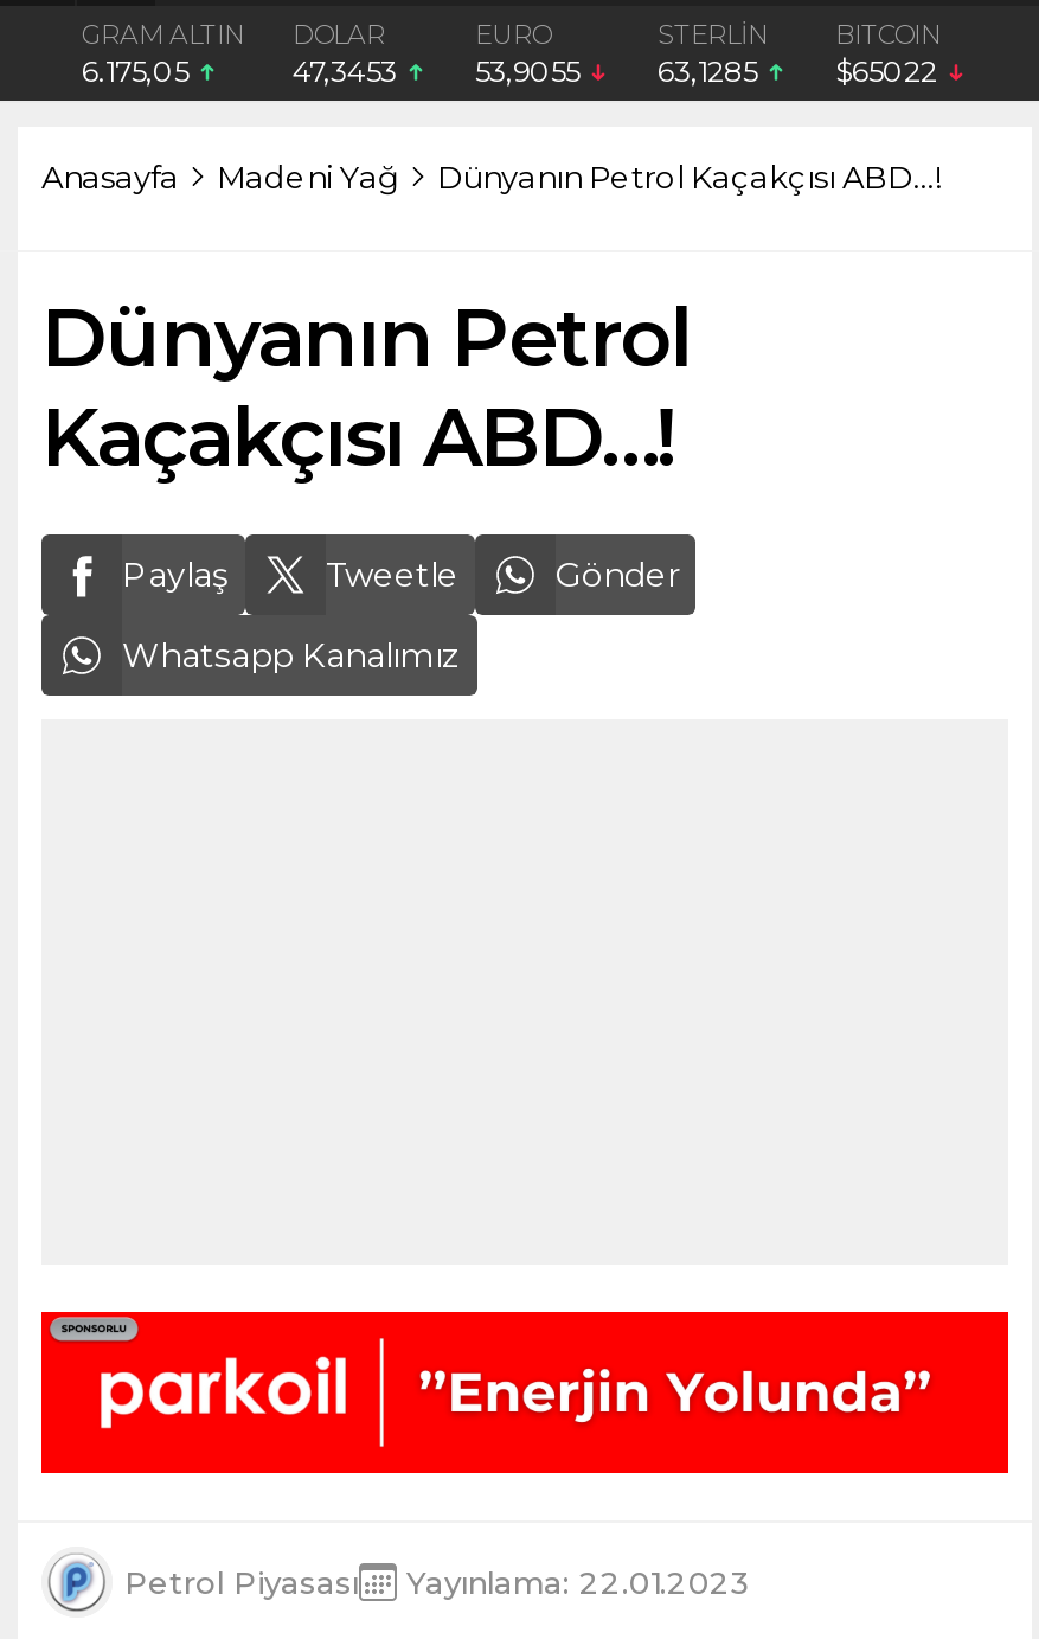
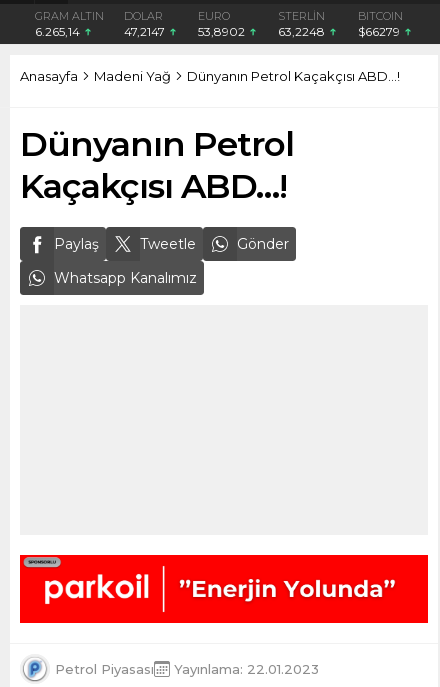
[82,53,195,89] 6.175,05 -> [35,24,83,39] 6.265,14
[293,53,404,89] 47,3453 -> [124,24,168,39] 47,2147
[475,53,586,89] 53,9055 -> [198,24,248,39] 53,8902
[658,53,764,89] 63,1285 -> [278,24,328,39] 63,2248
[835,53,944,89] $65022 -> [358,24,403,39] $66279

